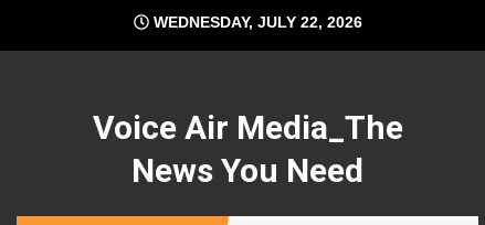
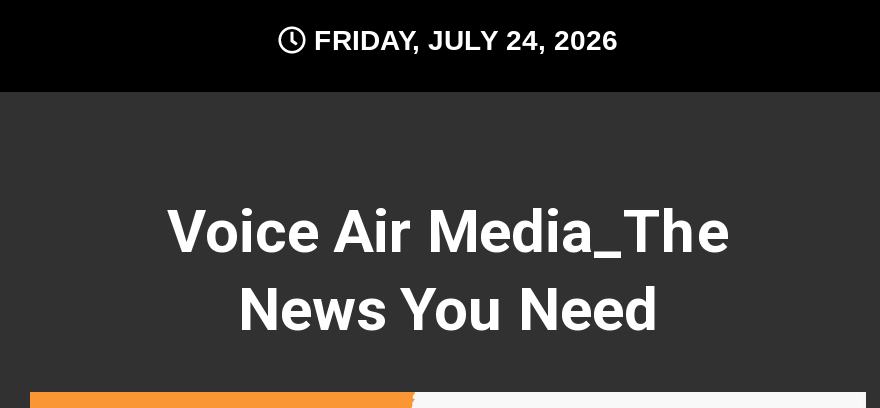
[149,13,362,31] WEDNESDAY, JULY 22, 2026 -> [306,24,618,56] FRIDAY, JULY 24, 2026

